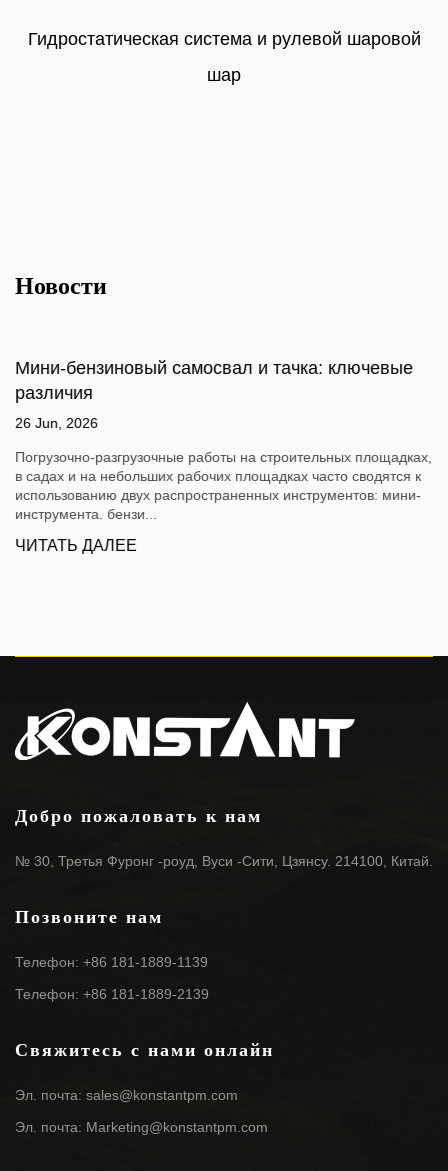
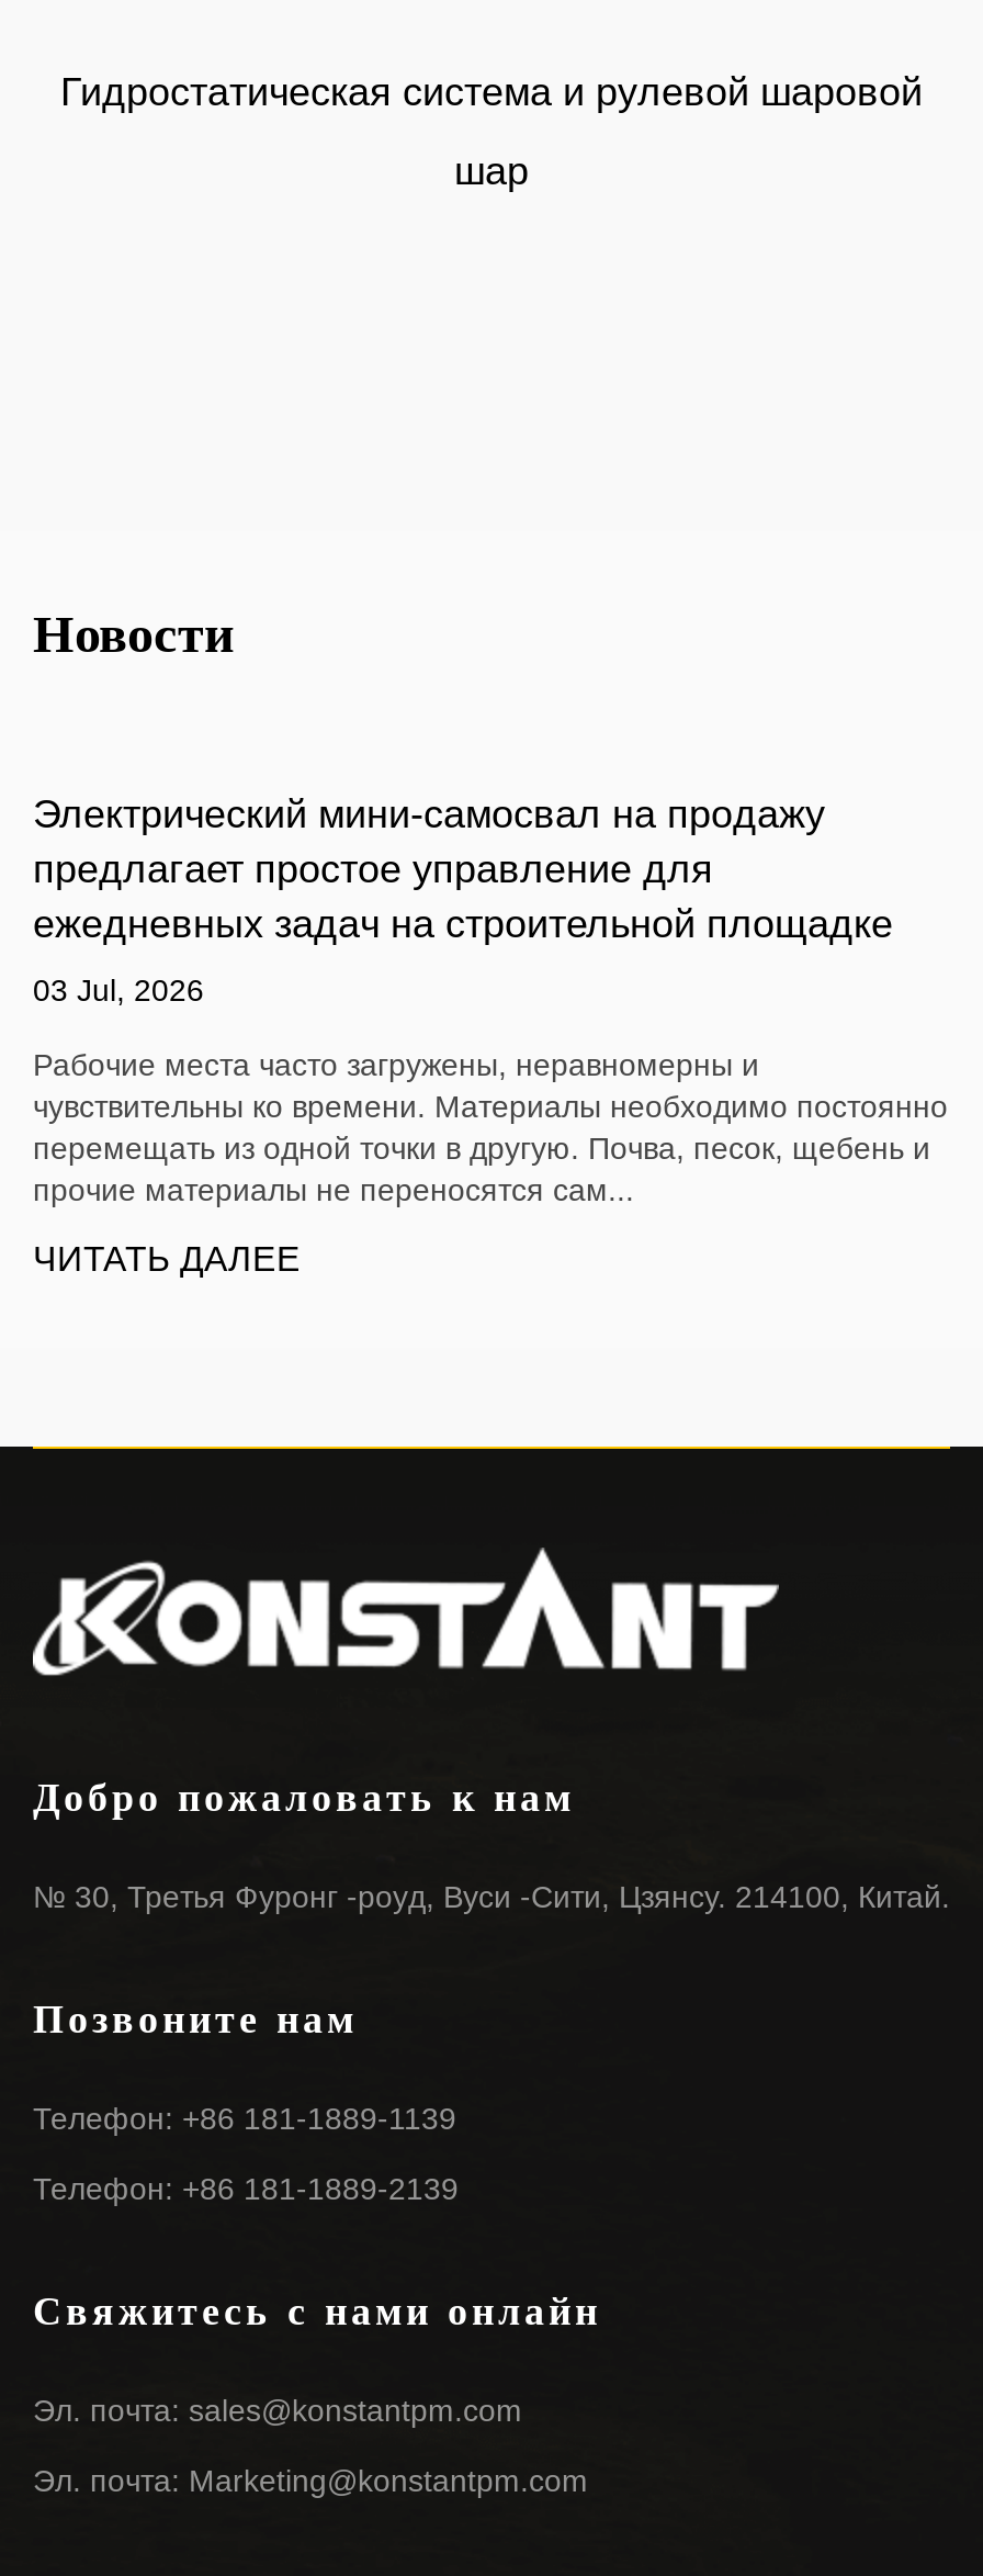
[15,358,413,403] Мини-бензиновый самосвал и тачка: ключевые | различия -> [33,792,893,946] Электрический мини-самосвал на продажу | предлагает простое управление для | ежедневных задач на строительной площадке
[15,415,98,431] 26 Jun, 2026 -> [33,972,204,1007] 03 Jul, 2026
[15,449,432,522] Погрузочно-разгрузочные работы на строительных площадках, | в садах и на небольших рабочих площадках часто сводятся к | использованию двух распространенных инструментов: мини- | инструмента. бензи... -> [33,1047,948,1207] Рабочие места часто загружены, неравномерны и | чувствительны ко времени. Материалы необходимо постоянно | перемещать из одной точки в другую. Почва, песок, щебень и | прочие материалы не переносятся сам...
moved [15,537,137,554] -> [33,1240,301,1277]: ЧИТАТЬ ДАЛЕЕ

